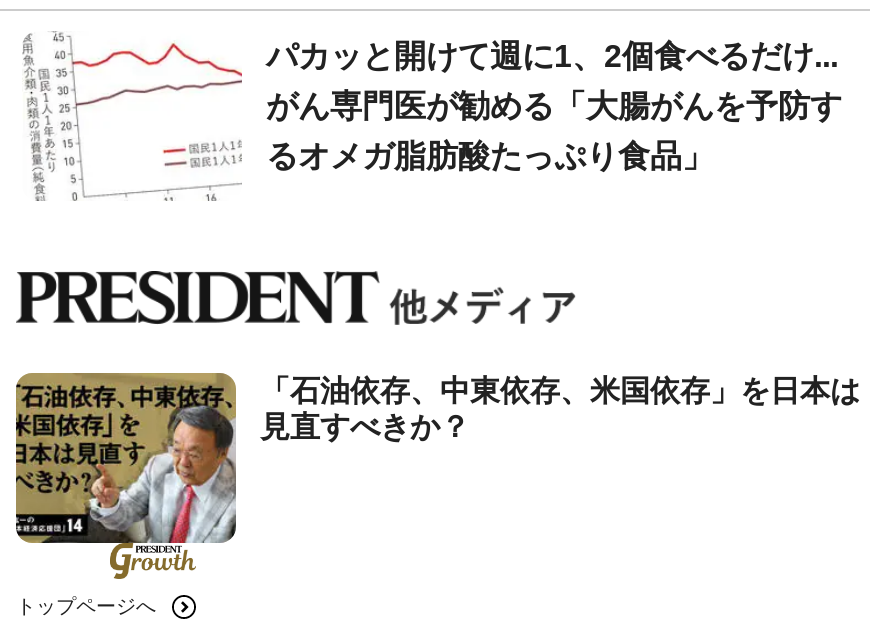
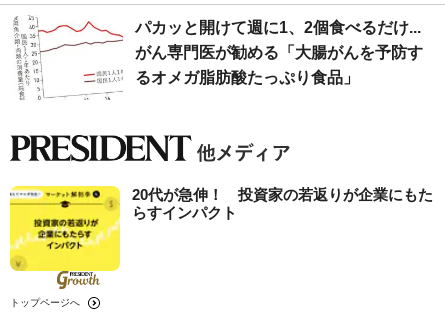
[14,371,860,545] [image] | 「石油依存、中東依存、米国依存」を日本は | 見直すべきか？ -> [9,185,433,272] [image] | 20代が急伸！ 投資家の若返りが企業にもた | らすインパクト

